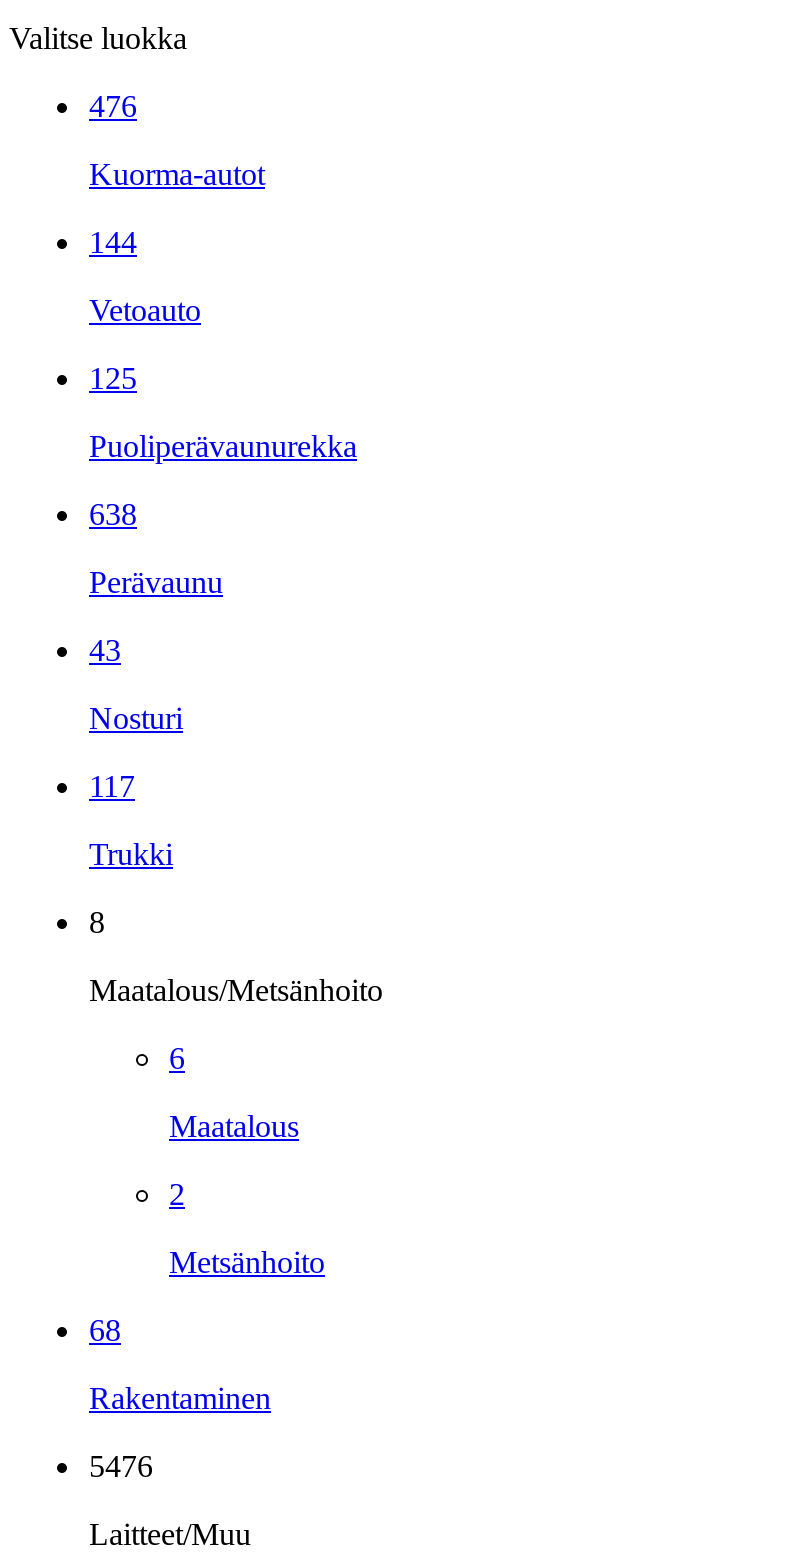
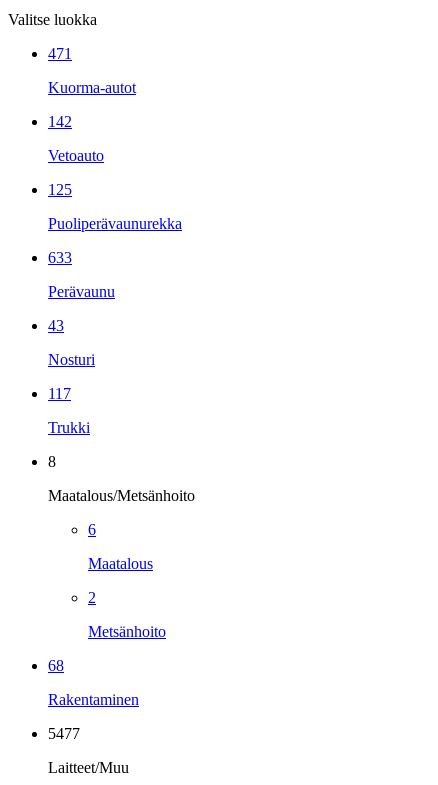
[89,89,137,123] 476 -> [48,45,72,62] 471
[89,225,137,259] 144 -> [48,113,72,130] 142
[89,497,137,531] 638 -> [48,249,72,266] 633
[89,1449,153,1483] 5476 -> [48,725,80,742] 5477

